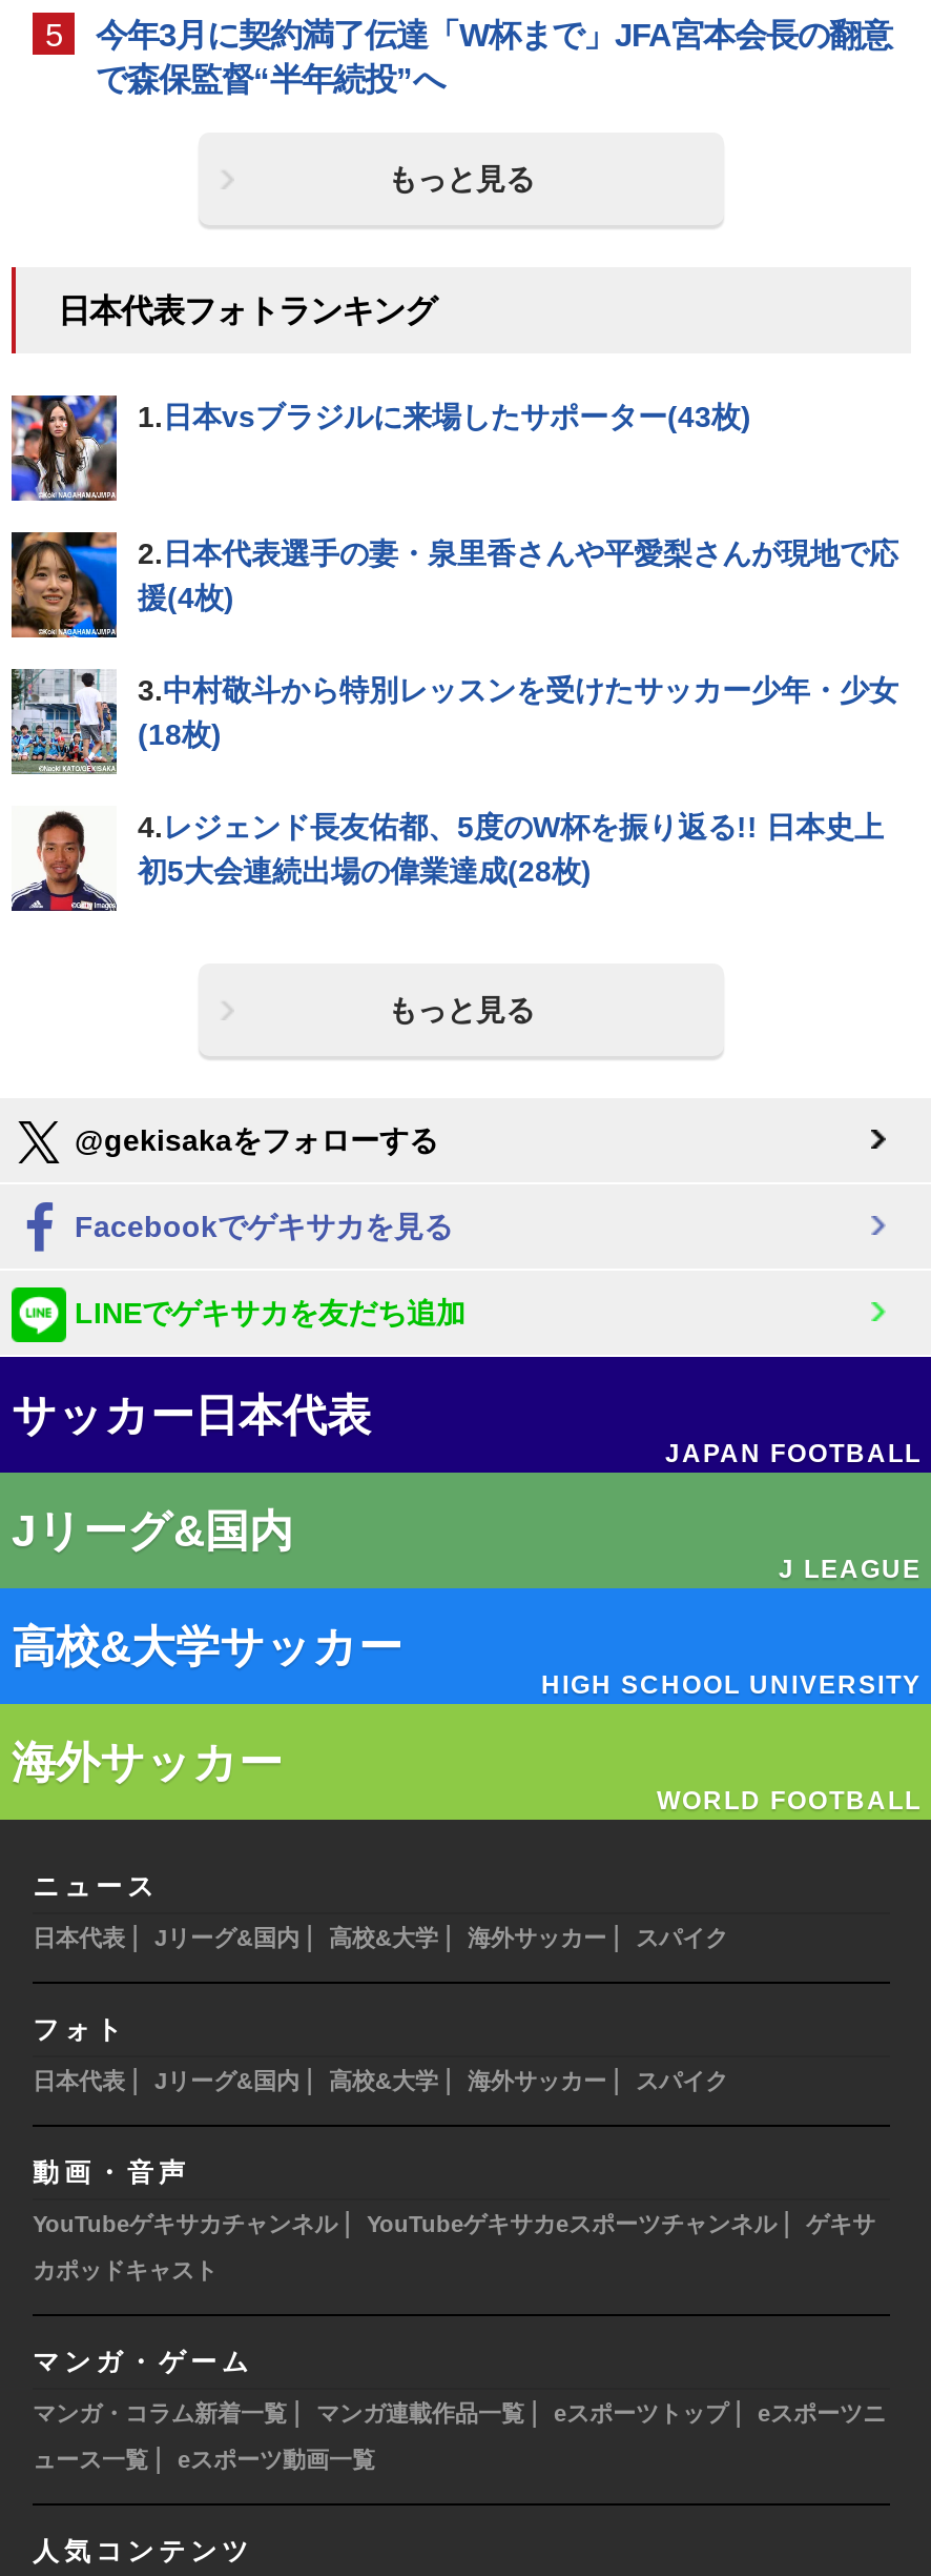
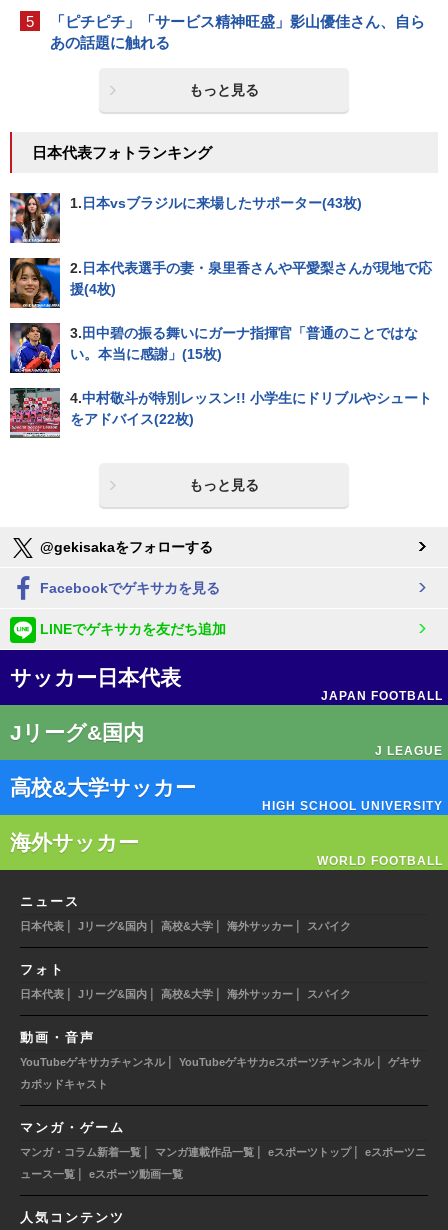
[96,17,892,97] 今年3月に契約満了伝達「W杯まで」JFA宮本会長の翻意 | で森保監督“半年続投”へ -> [50,13,425,51] 「ピチピチ」「サービス精神旺盛」影山優佳さん、自ら | あの話題に触れる
[9,669,898,774] [image] | 3.中村敬斗から特別レッスンを受けたサッカー少年・少女 | (18枚) -> [9,323,418,374] [image] | 3.田中碧の振る舞いにガーナ指揮官「普通のことではな | い。本当に感謝」(15枚)
[12,806,884,911] [image] | 4.レジェンド長友佑都、5度のW杯を振り返る!! 日本史上 | 初5大会連続出場の偉業達成(28枚) -> [9,387,432,438] [image] | 4.中村敬斗が特別レッスン!! 小学生にドリブルやシュート | をアドバイス(22枚)

